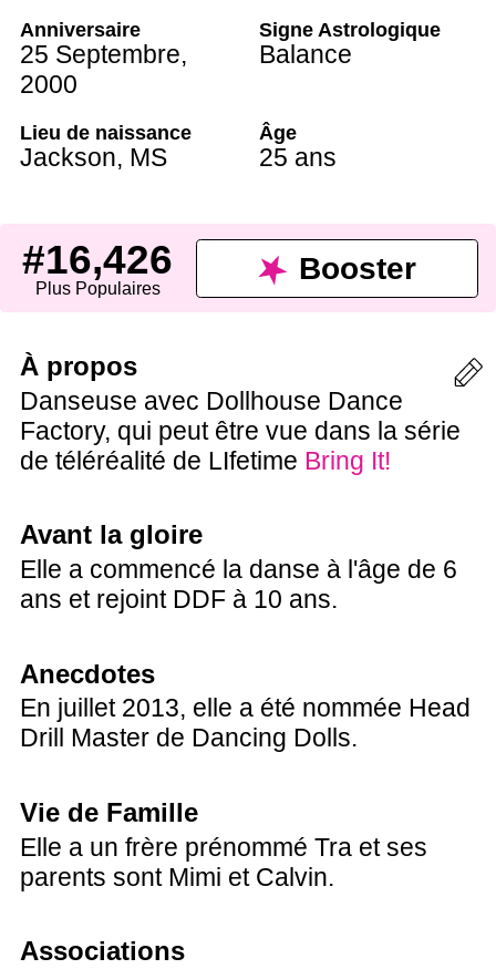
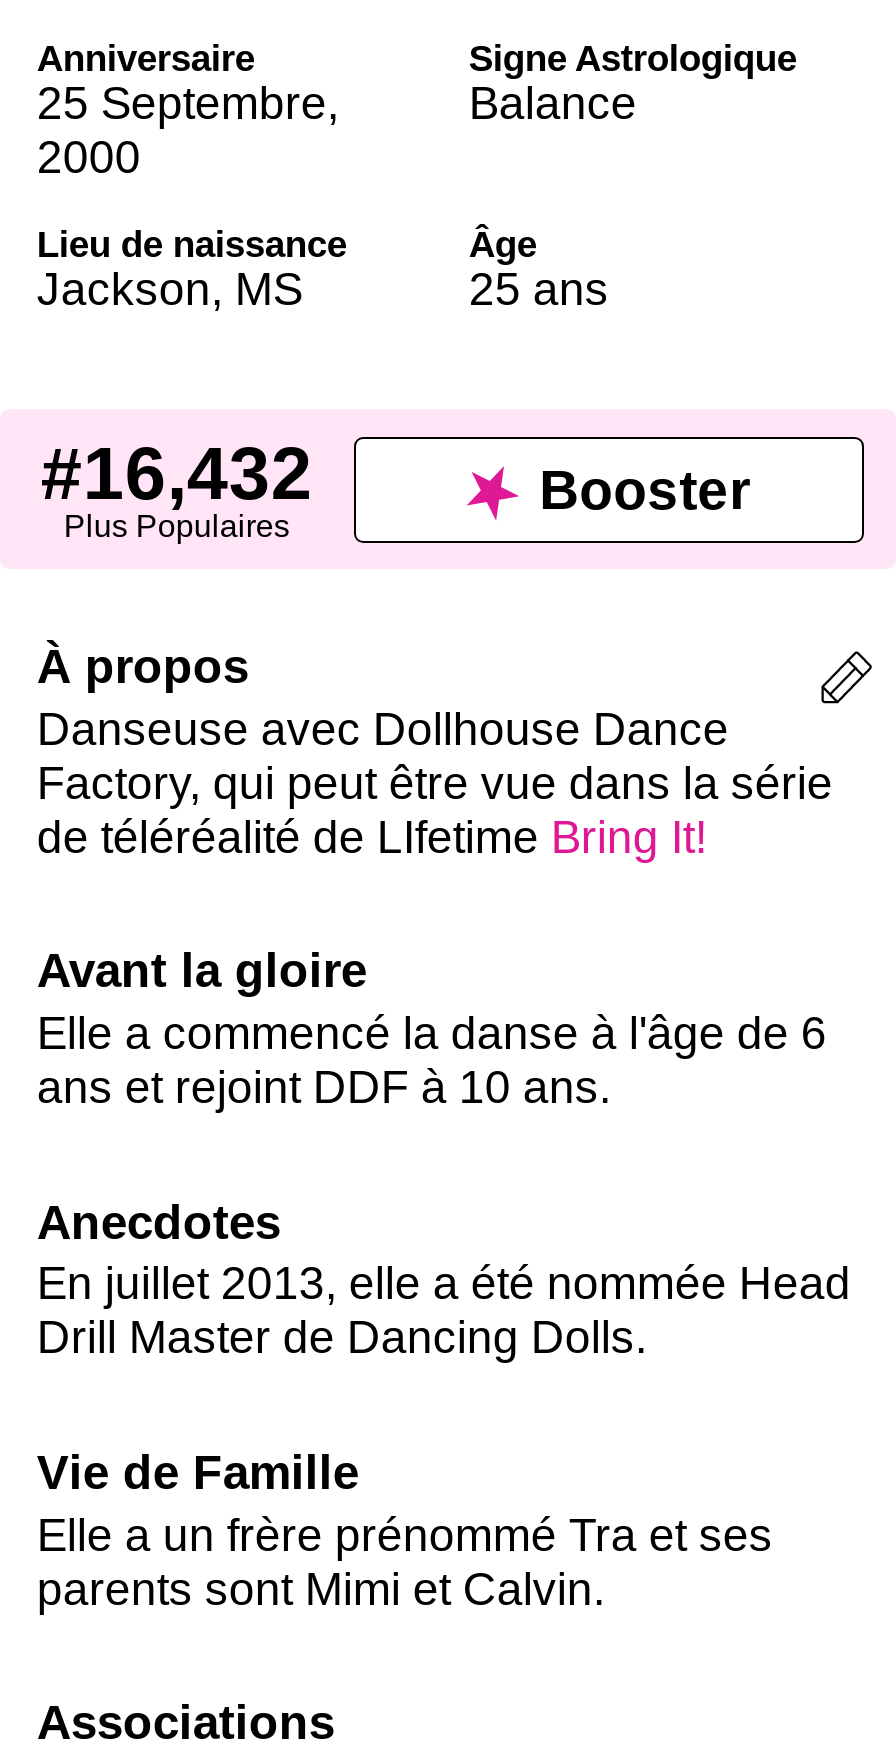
[22,236,173,282] #16,426 -> [41,432,313,514] #16,432

